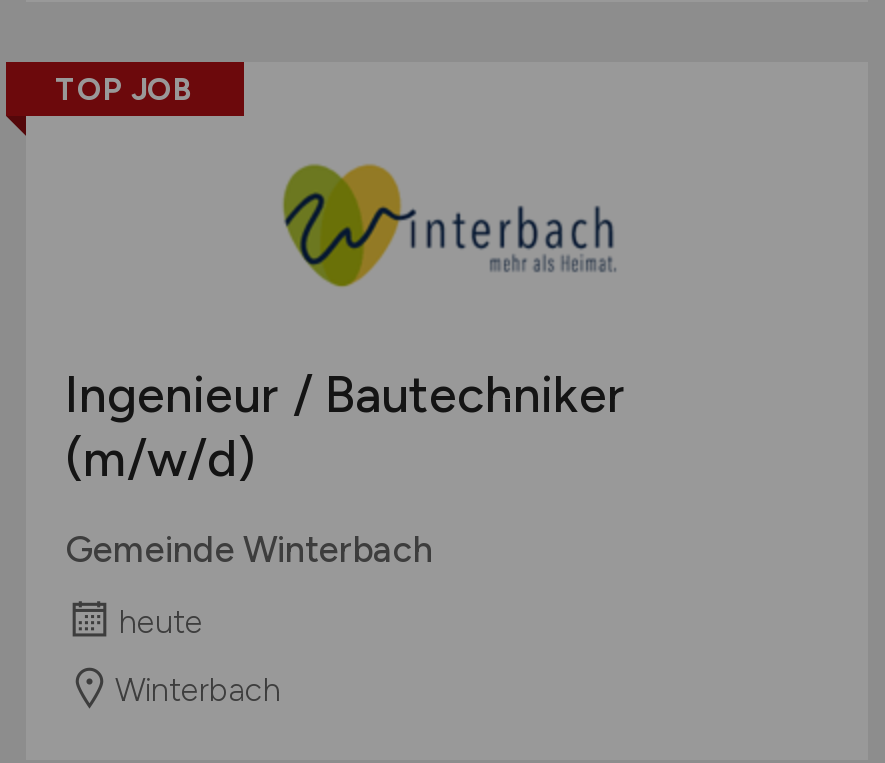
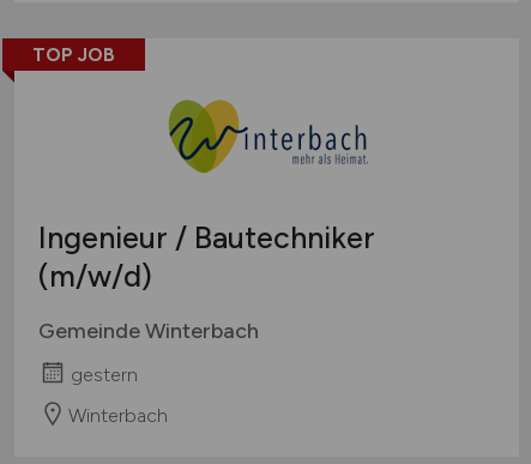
[119,603,203,641] heute -> [70,362,137,385] gestern

